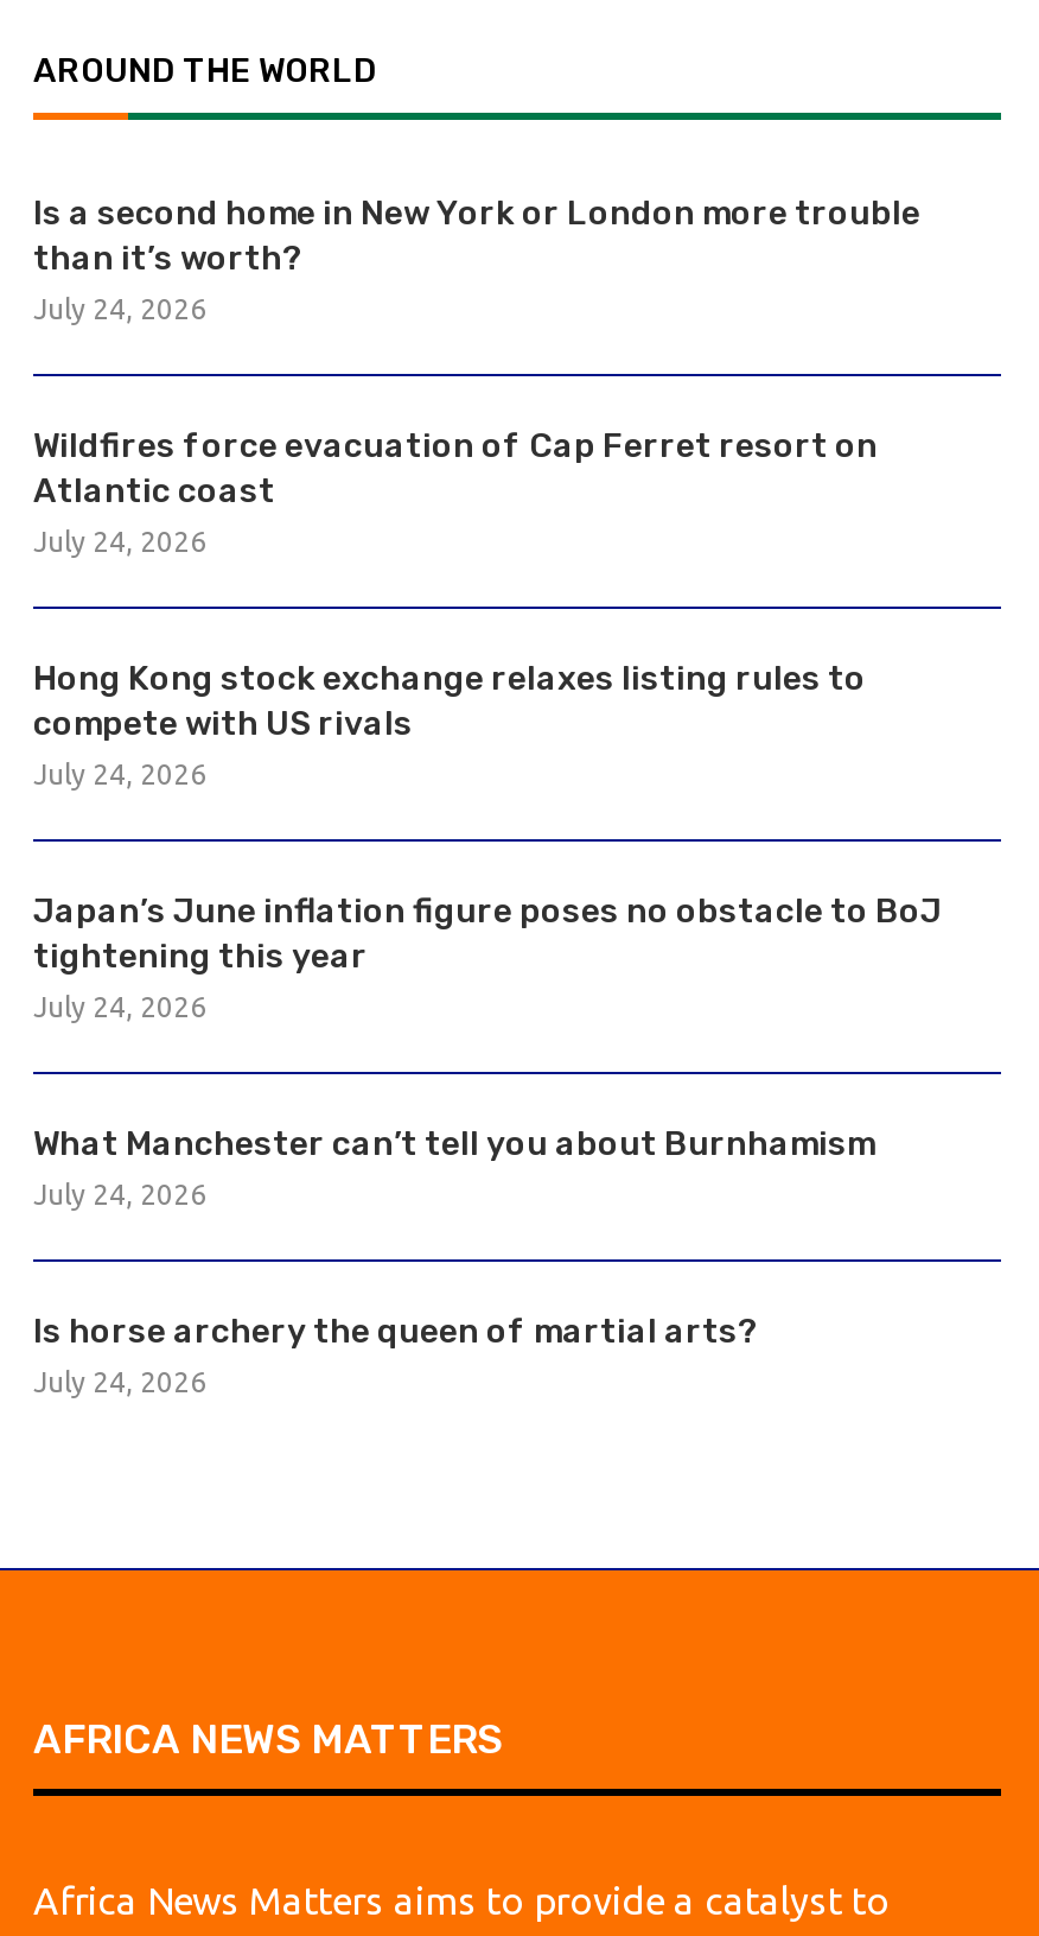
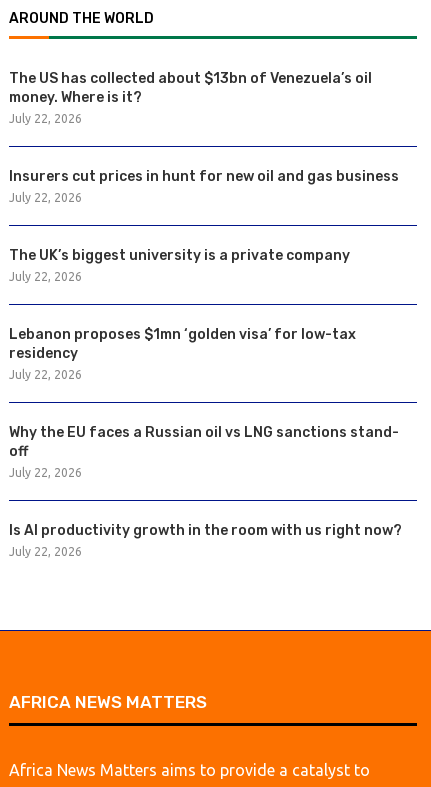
[33,193,920,324] Is a second home in New York or London more trouble | than it’s worth? | July 24, 2026 -> [9,70,372,125] The US has collected about $13bn of Venezuela’s oil | money. Where is it? | July 22, 2026
[33,426,878,557] Wildfires force evacuation of Cap Ferret resort on | Atlantic coast | July 24, 2026 -> [9,168,399,204] Insurers cut prices in hunt for new oil and gas business | July 22, 2026
[33,659,866,789] Hong Kong stock exchange relaxes listing rules to | compete with US rivals | July 24, 2026 -> [9,247,350,283] The UK’s biggest university is a private company | July 22, 2026
[33,891,942,1022] Japan’s June inflation figure poses no obstacle to BoJ | tightening this year | July 24, 2026 -> [9,326,356,381] Lebanon proposes $1mn ‘golden visa’ for low-tax | residency | July 22, 2026
[33,1124,875,1210] What Manchester can’t tell you about Burnhamism | July 24, 2026 -> [9,424,399,479] Why the EU faces a Russian oil vs LNG sanctions stand- | off | July 22, 2026
[33,1312,759,1397] Is horse archery the queen of martial arts? | July 24, 2026 -> [9,522,402,558] Is AI productivity growth in the room with us right now? | July 22, 2026

